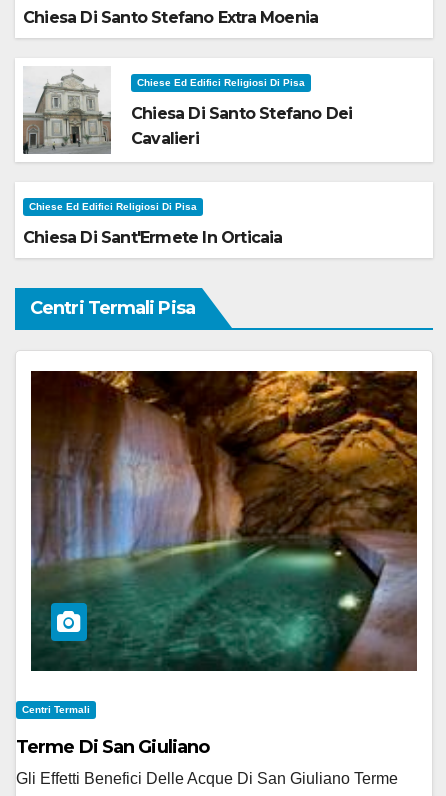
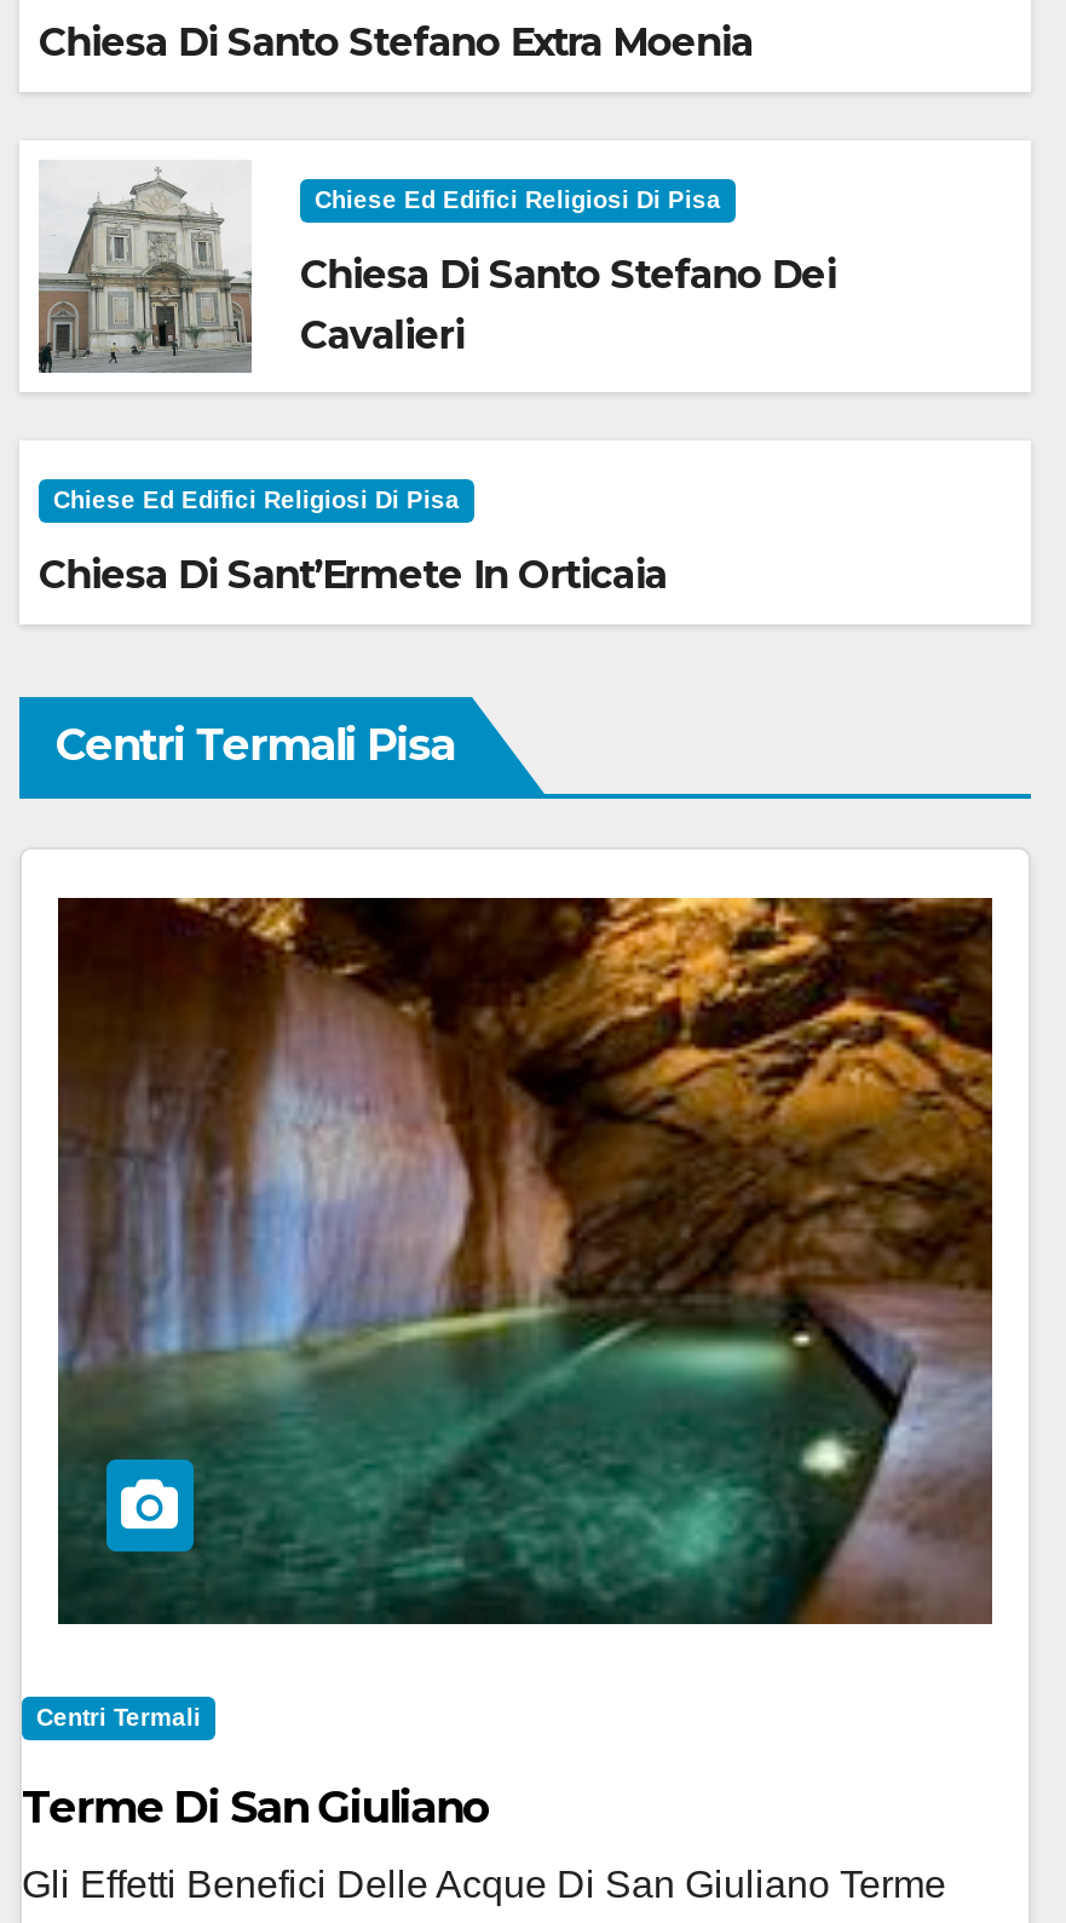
[23,228,283,247] Chiesa Di Sant'Ermete In Orticaia -> [39,552,667,598] Chiesa Di Sant’Ermete In Orticaia

